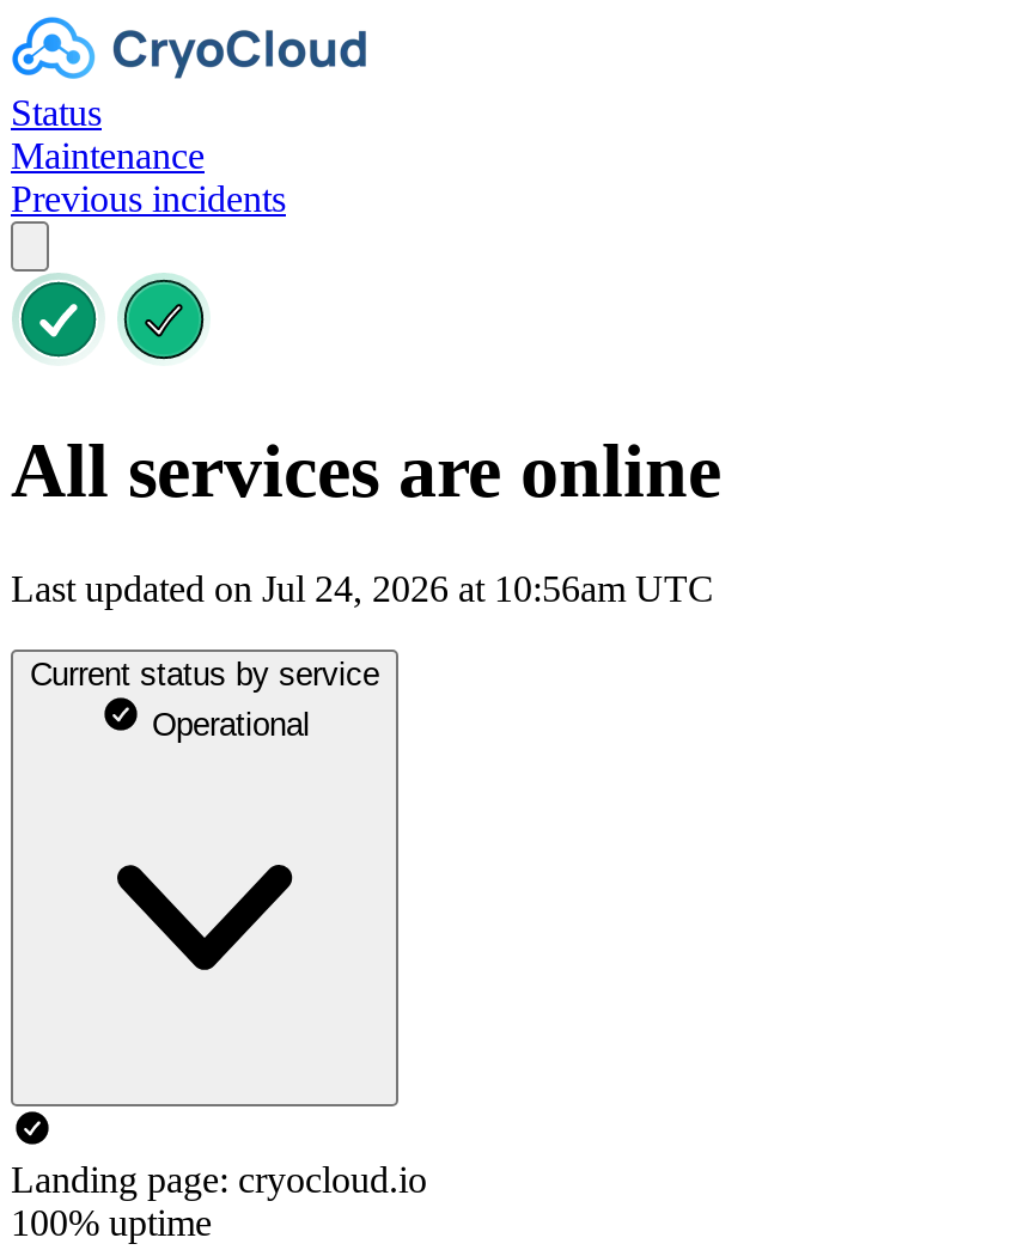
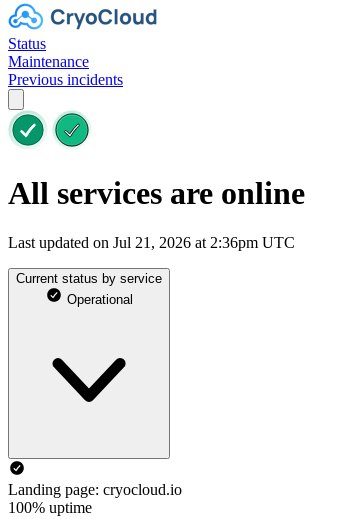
[11,568,714,609] Last updated on Jul 24, 2026 at 10:56am UTC -> [8,234,295,251] Last updated on Jul 21, 2026 at 2:36pm UTC

